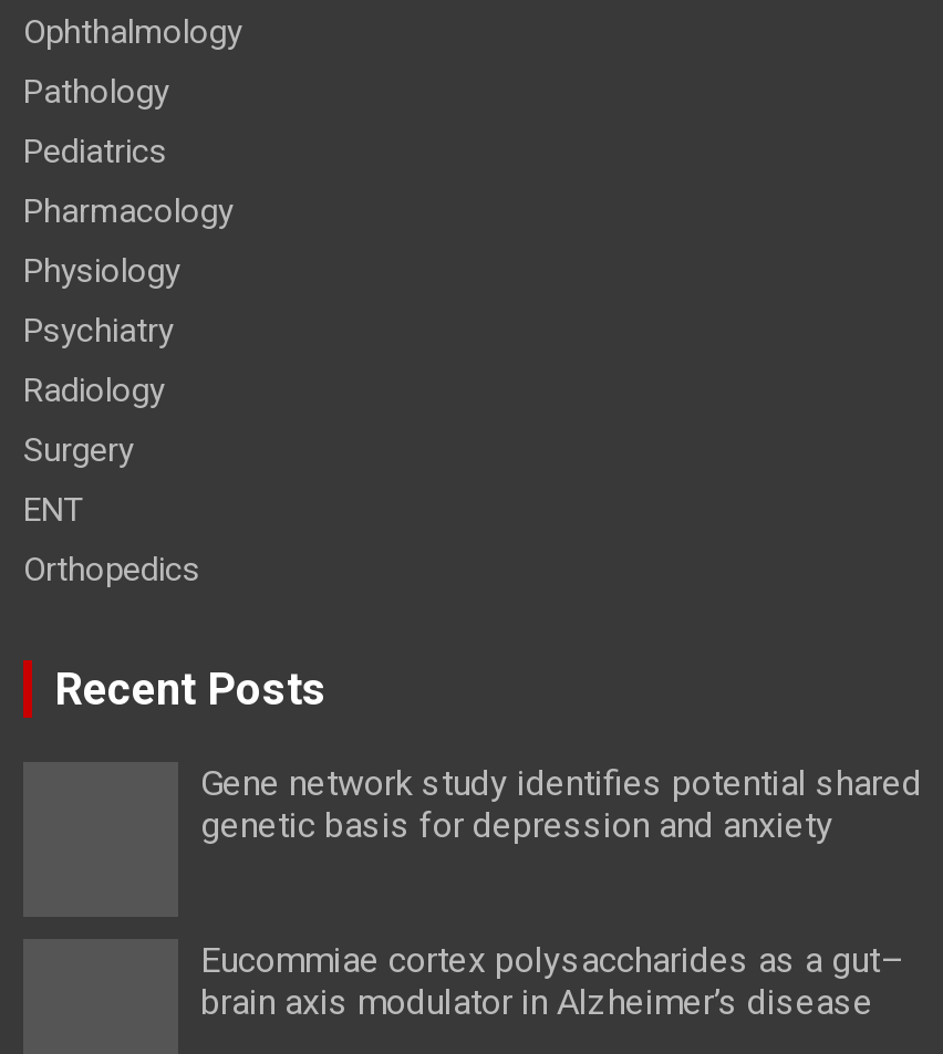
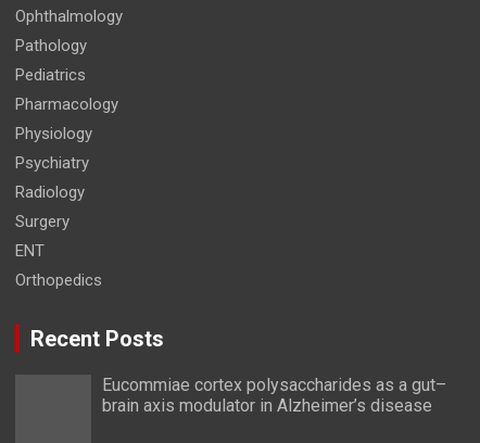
[200,762,922,846] Gene network study identifies potential shared | genetic basis for depression and anxiety -> none

